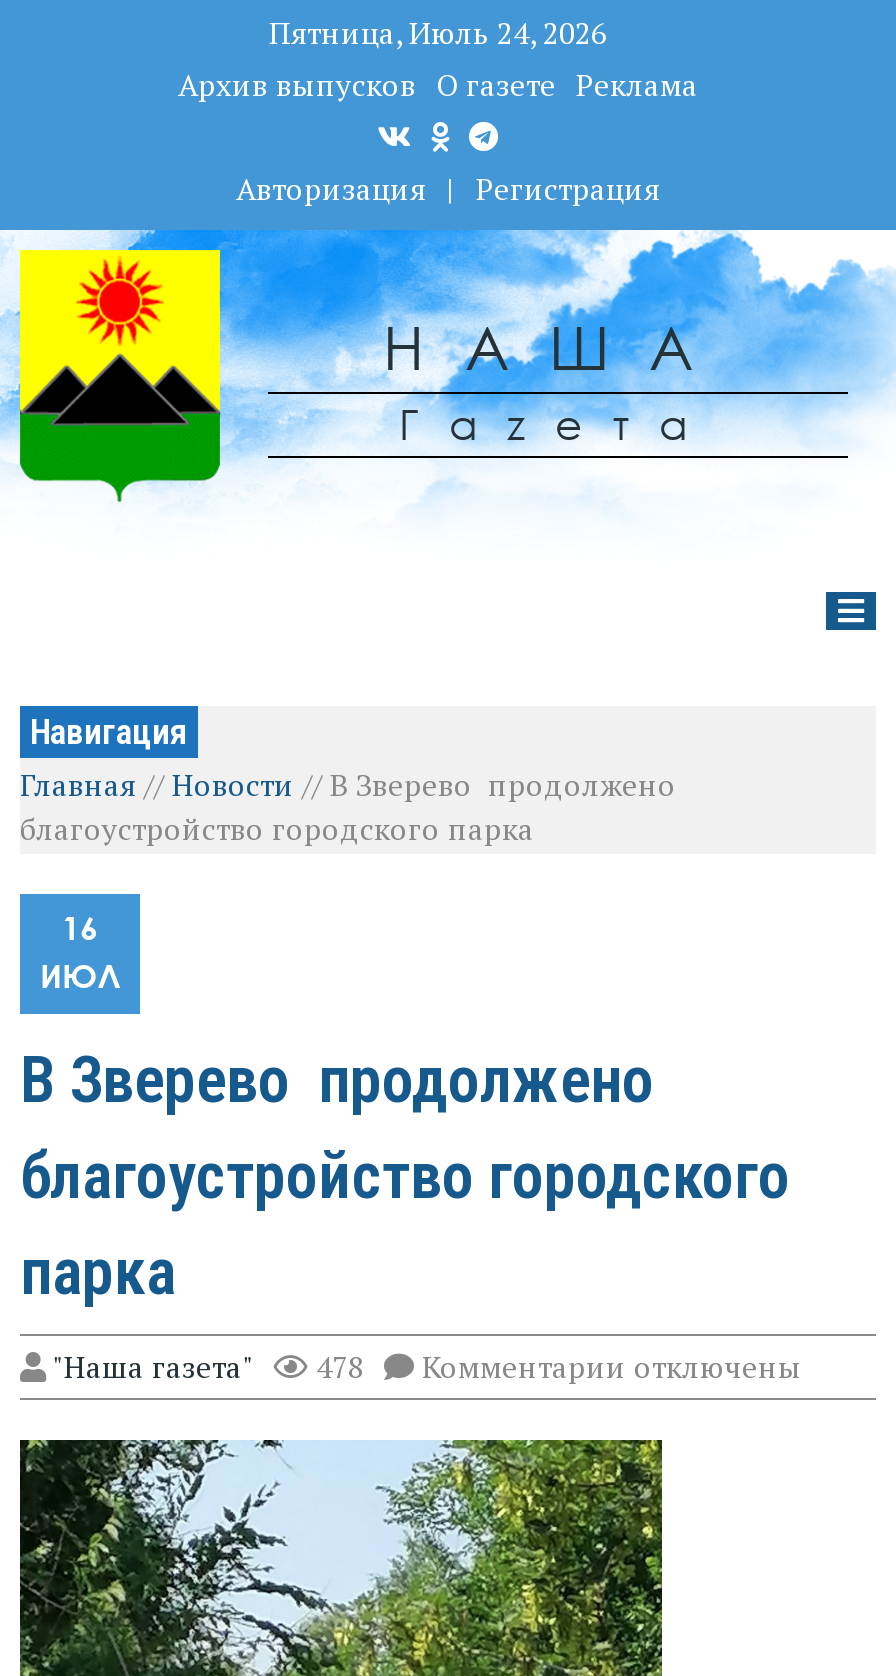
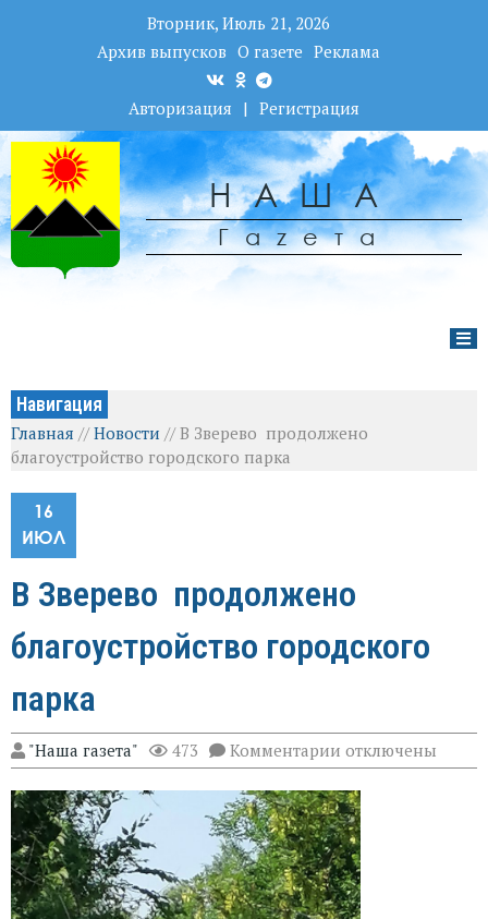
[269,12,607,52] Пятница, Июль 24, 2026 -> [147,12,330,34] Вторник, Июль 21, 2026
[316,1346,364,1386] 478 -> [172,739,198,761] 473

